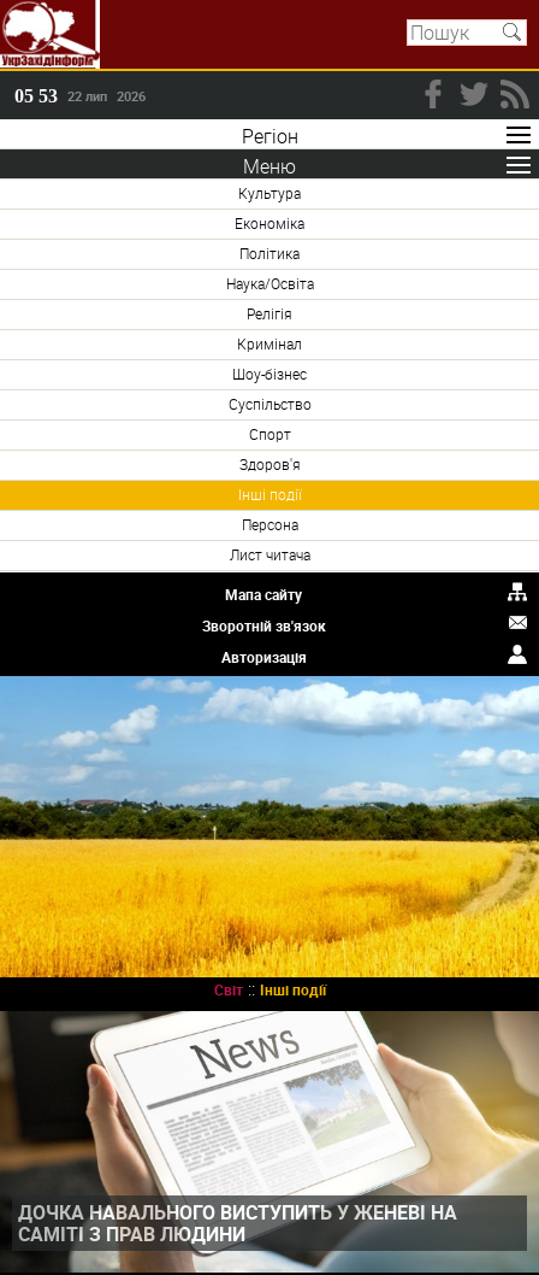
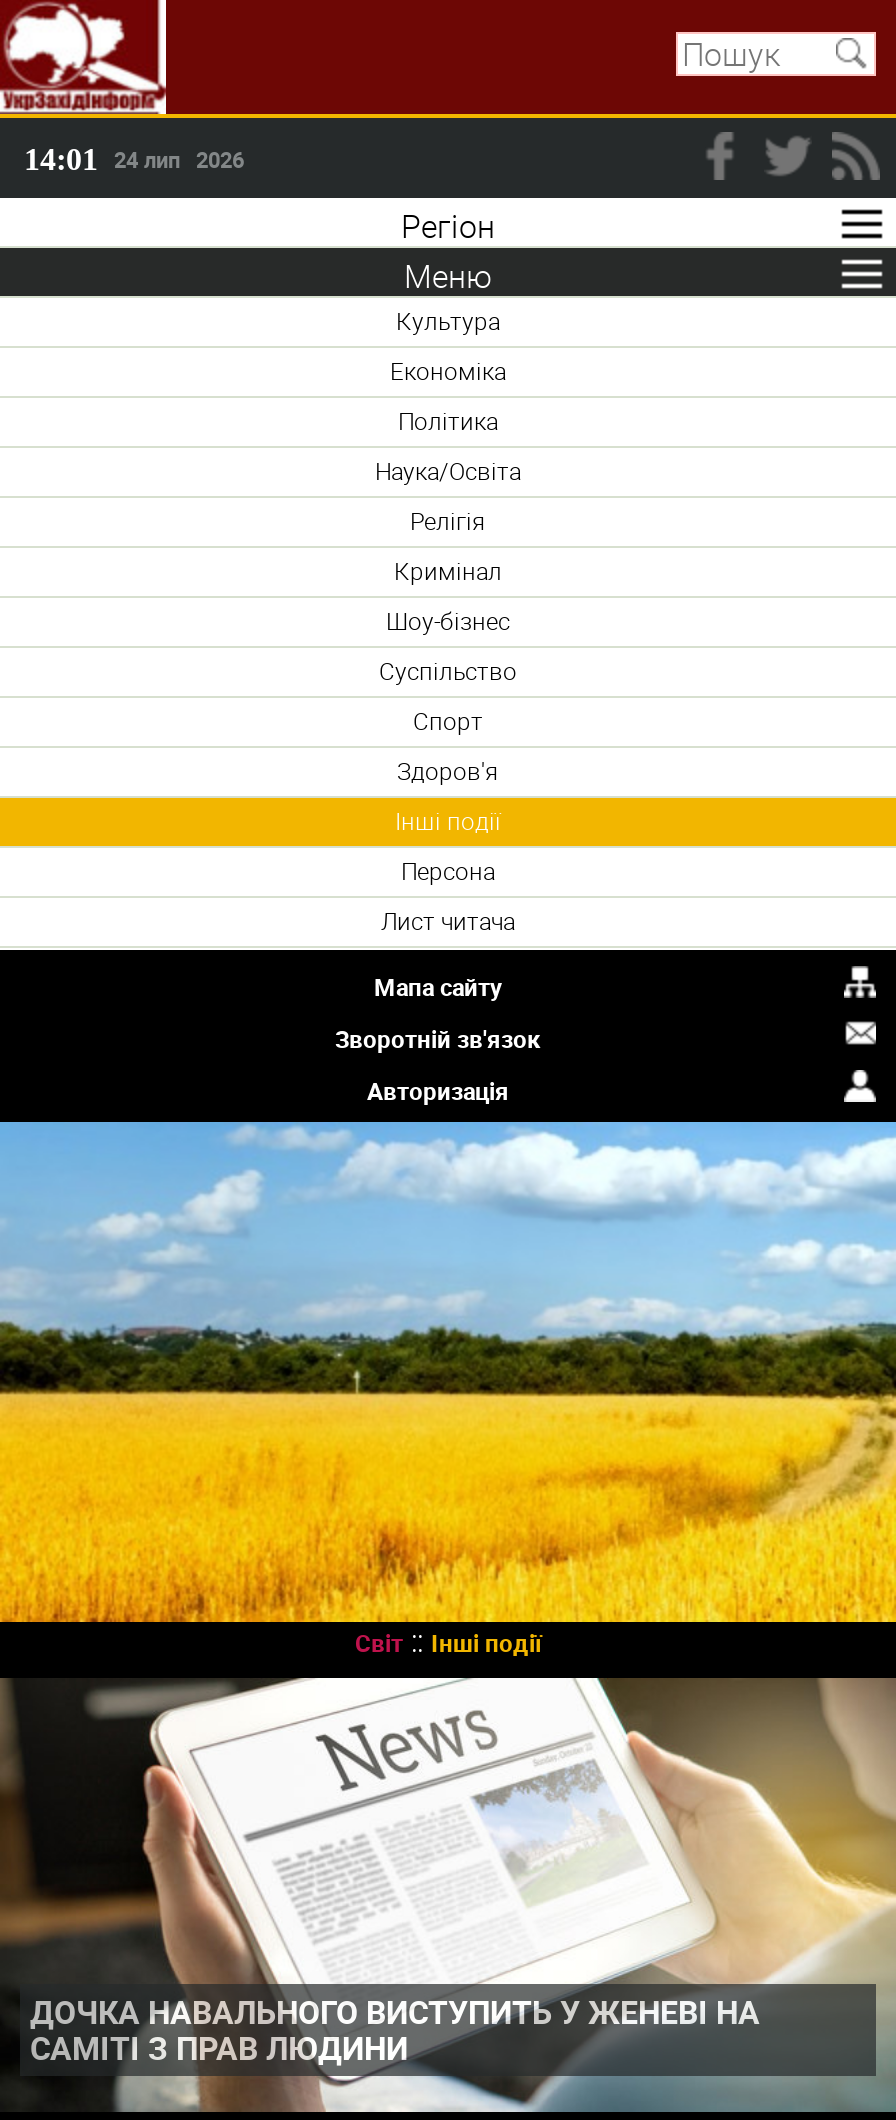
[14,85,146,106] 05 53 22 лип 2026 -> [24,142,244,176] 14:01 24 лип 2026

